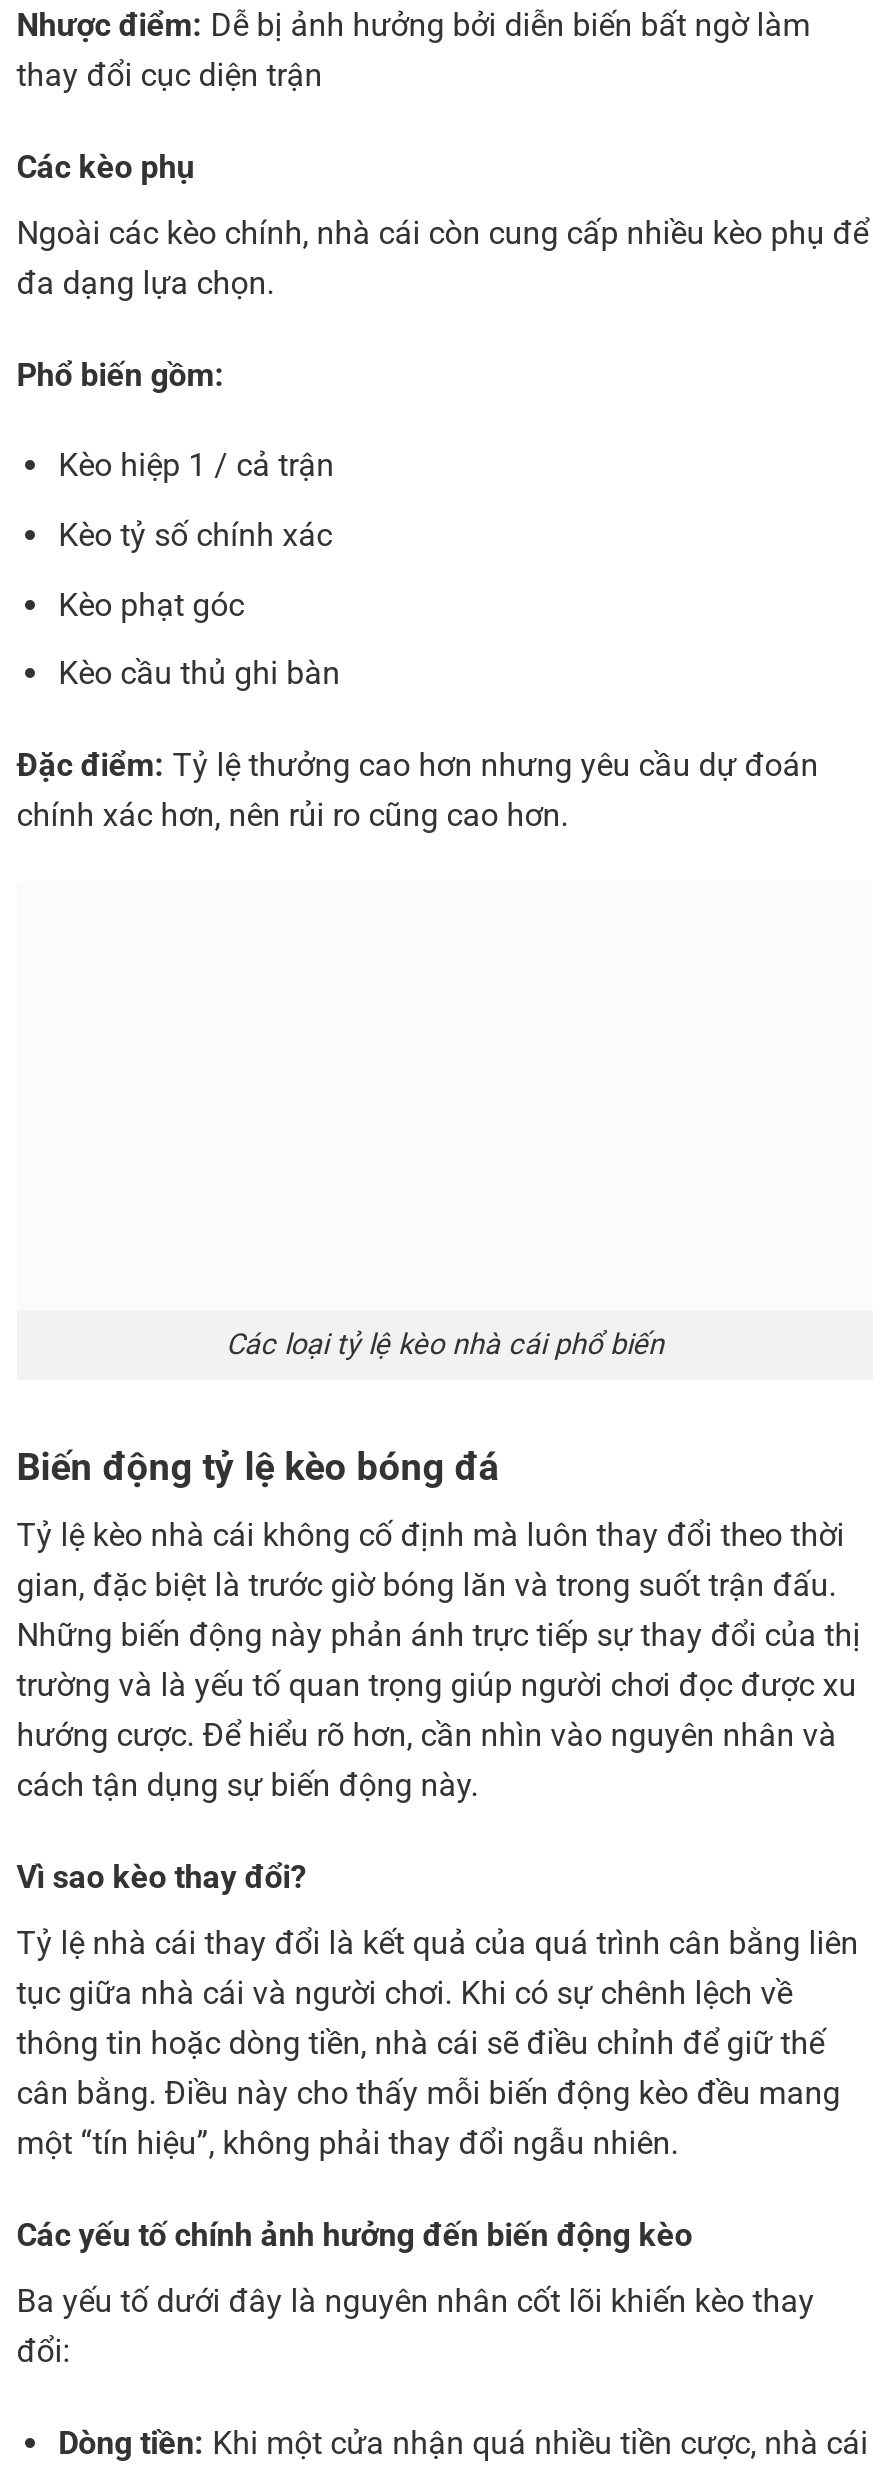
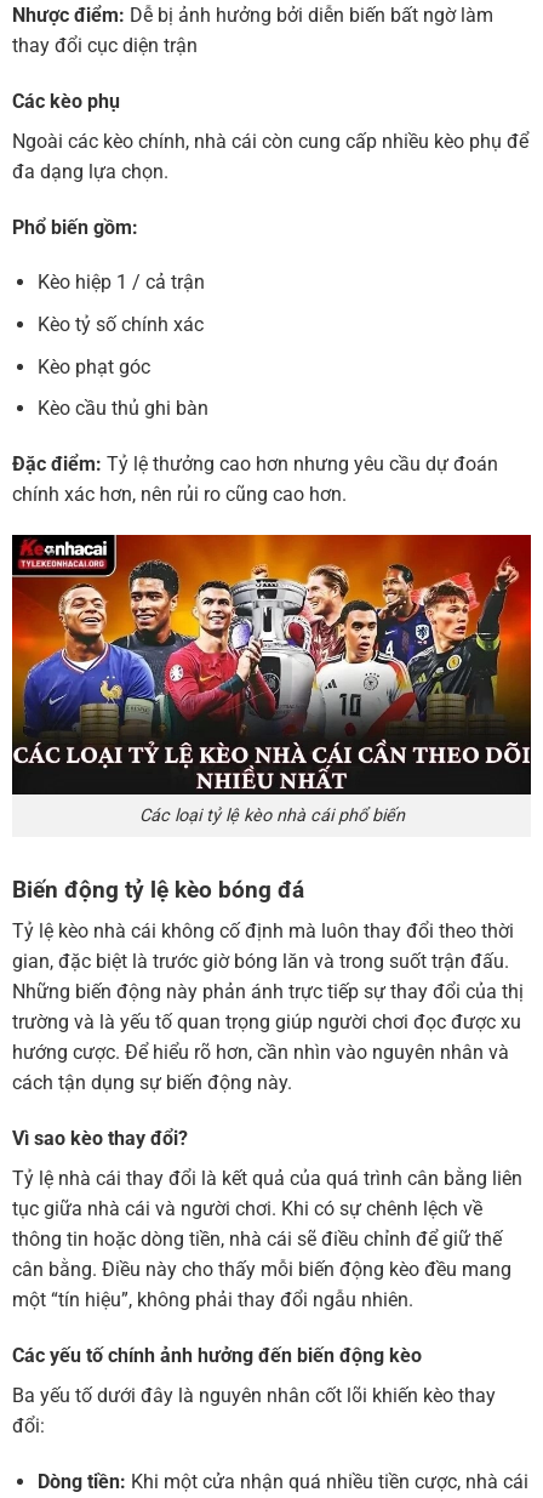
none -> [11,534,532,796] [image]

